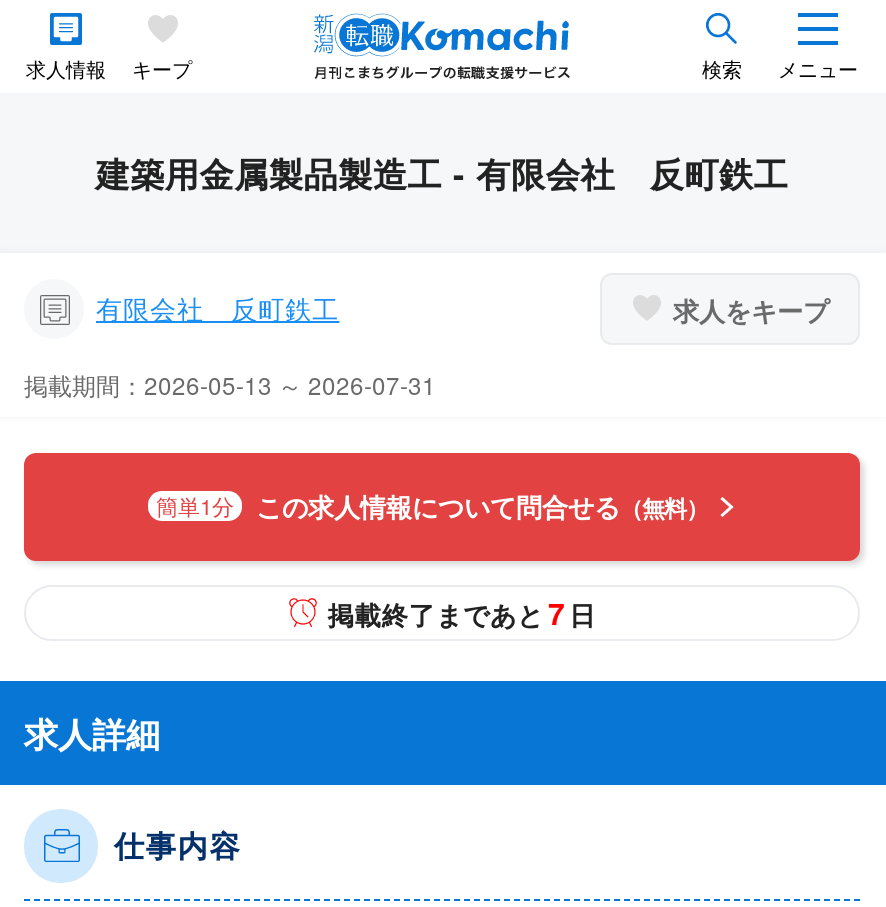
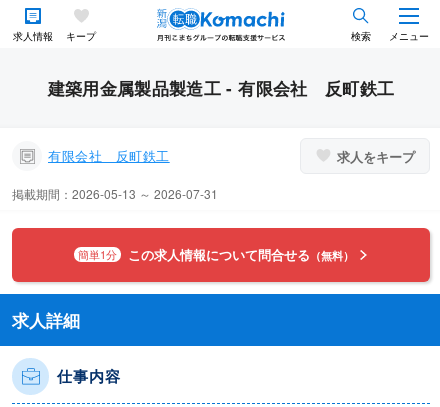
[328,591,596,635] 掲載終了まであと 7 日 -> none

